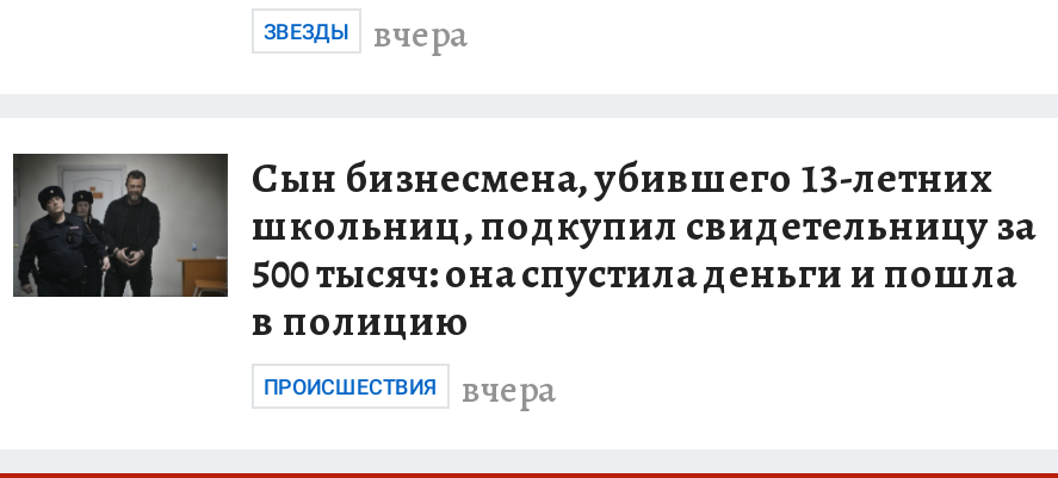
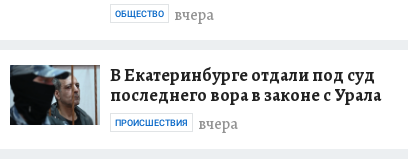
[264,20,349,44] ЗВЕЗДЫ -> [115,8,164,18] ОБЩЕСТВО
[13,149,1034,349] [image] | Сын бизнесмена, убившего 13-летних | школьниц, подкупил свидетельницу за | 500 тысяч: она спустила деньги и пошла | в полицию -> [9,62,381,126] [image] | В Екатеринбурге отдали под суд | последнего вора в законе с Урала

